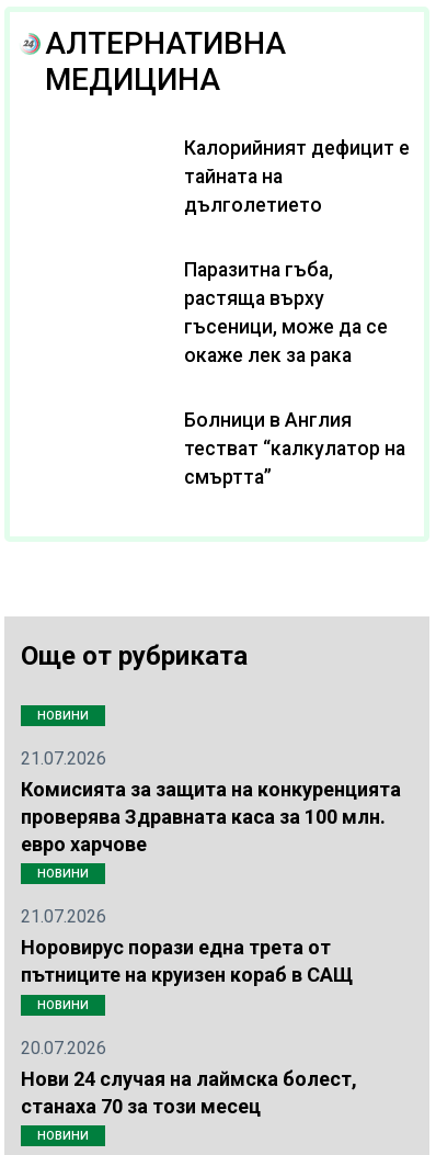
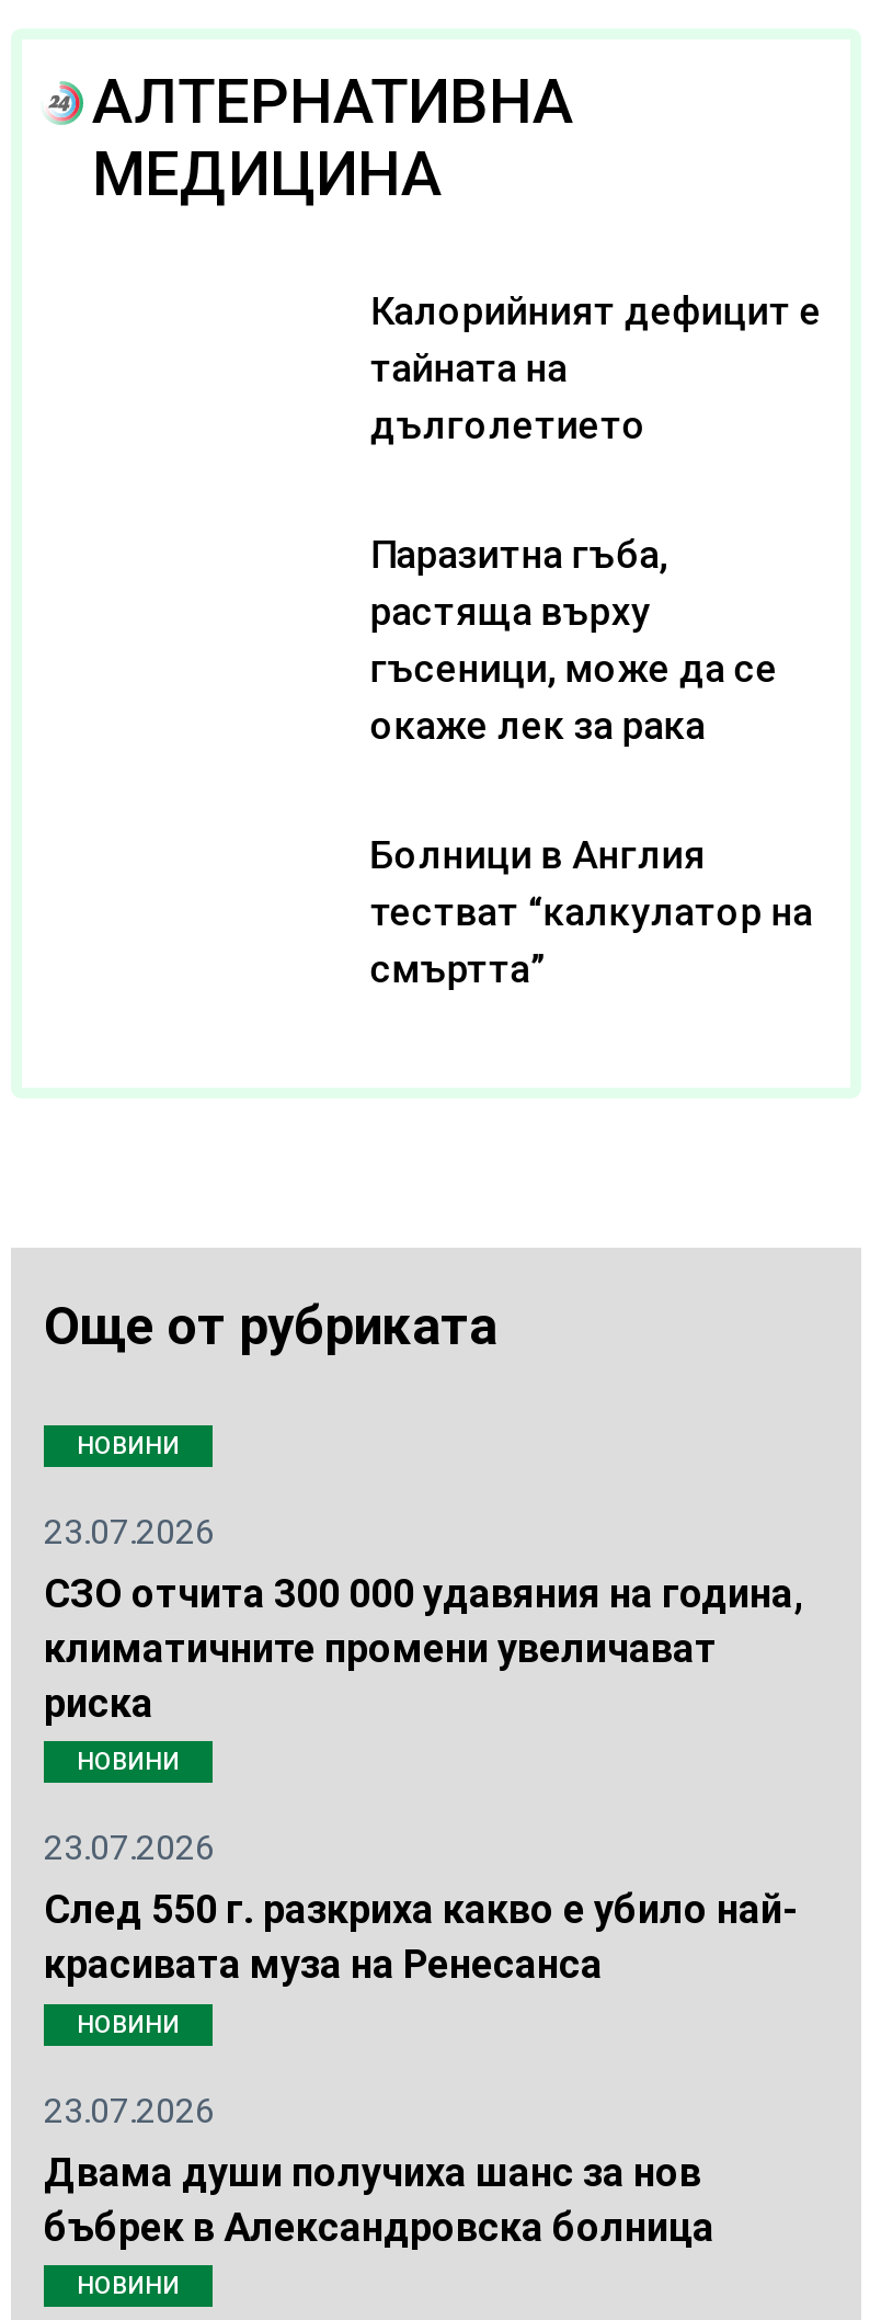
[21,748,401,855] 21.07.2026 | Комисията за защита на конкуренцията | проверява Здравната каса за 100 млн. | евро харчове -> [44,1510,804,1725] 23.07.2026 | СЗО отчита 300 000 удавяния на година, | климатичните промени увеличават | риска
[21,906,353,986] 21.07.2026 | Норовирус порази една трета от | пътниците на круизен кораб в САЩ -> [44,1827,798,1987] 23.07.2026 | След 550 г. разкриха какво е убило най- | красивата муза на Ренесанса
[21,1037,357,1117] 20.07.2026 | Нови 24 случая на лаймска болест, | станаха 70 за този месец -> [44,2089,714,2249] 23.07.2026 | Двама души получиха шанс за нов | бъбрек в Александровска болница

